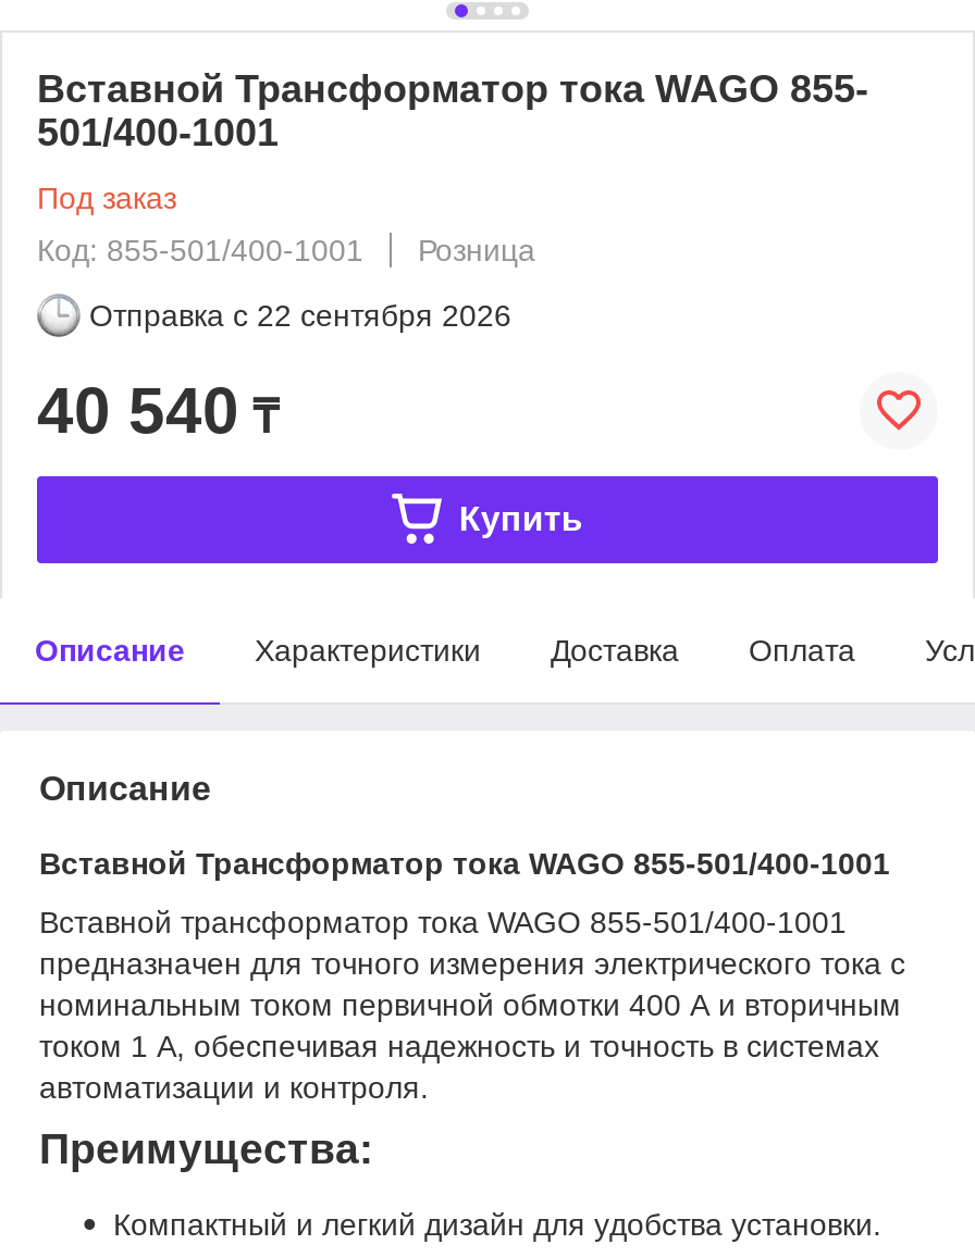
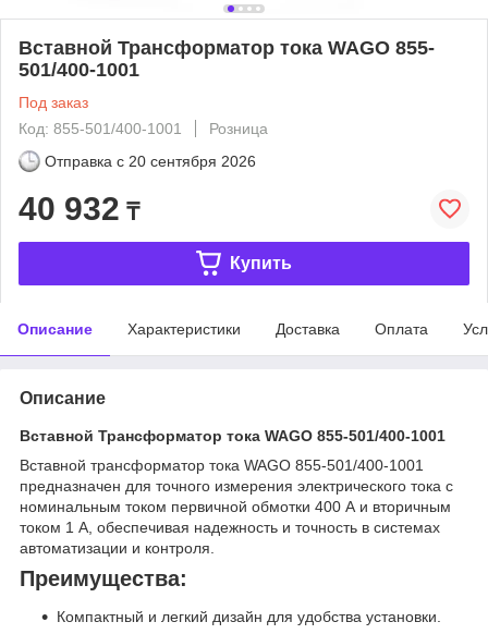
[89,298,511,332] Отправка с 22 сентября 2026 -> [45,152,256,170] Отправка с 20 сентября 2026
[37,374,279,445] 40 540 ₸ -> [19,190,139,226] 40 932 ₸

